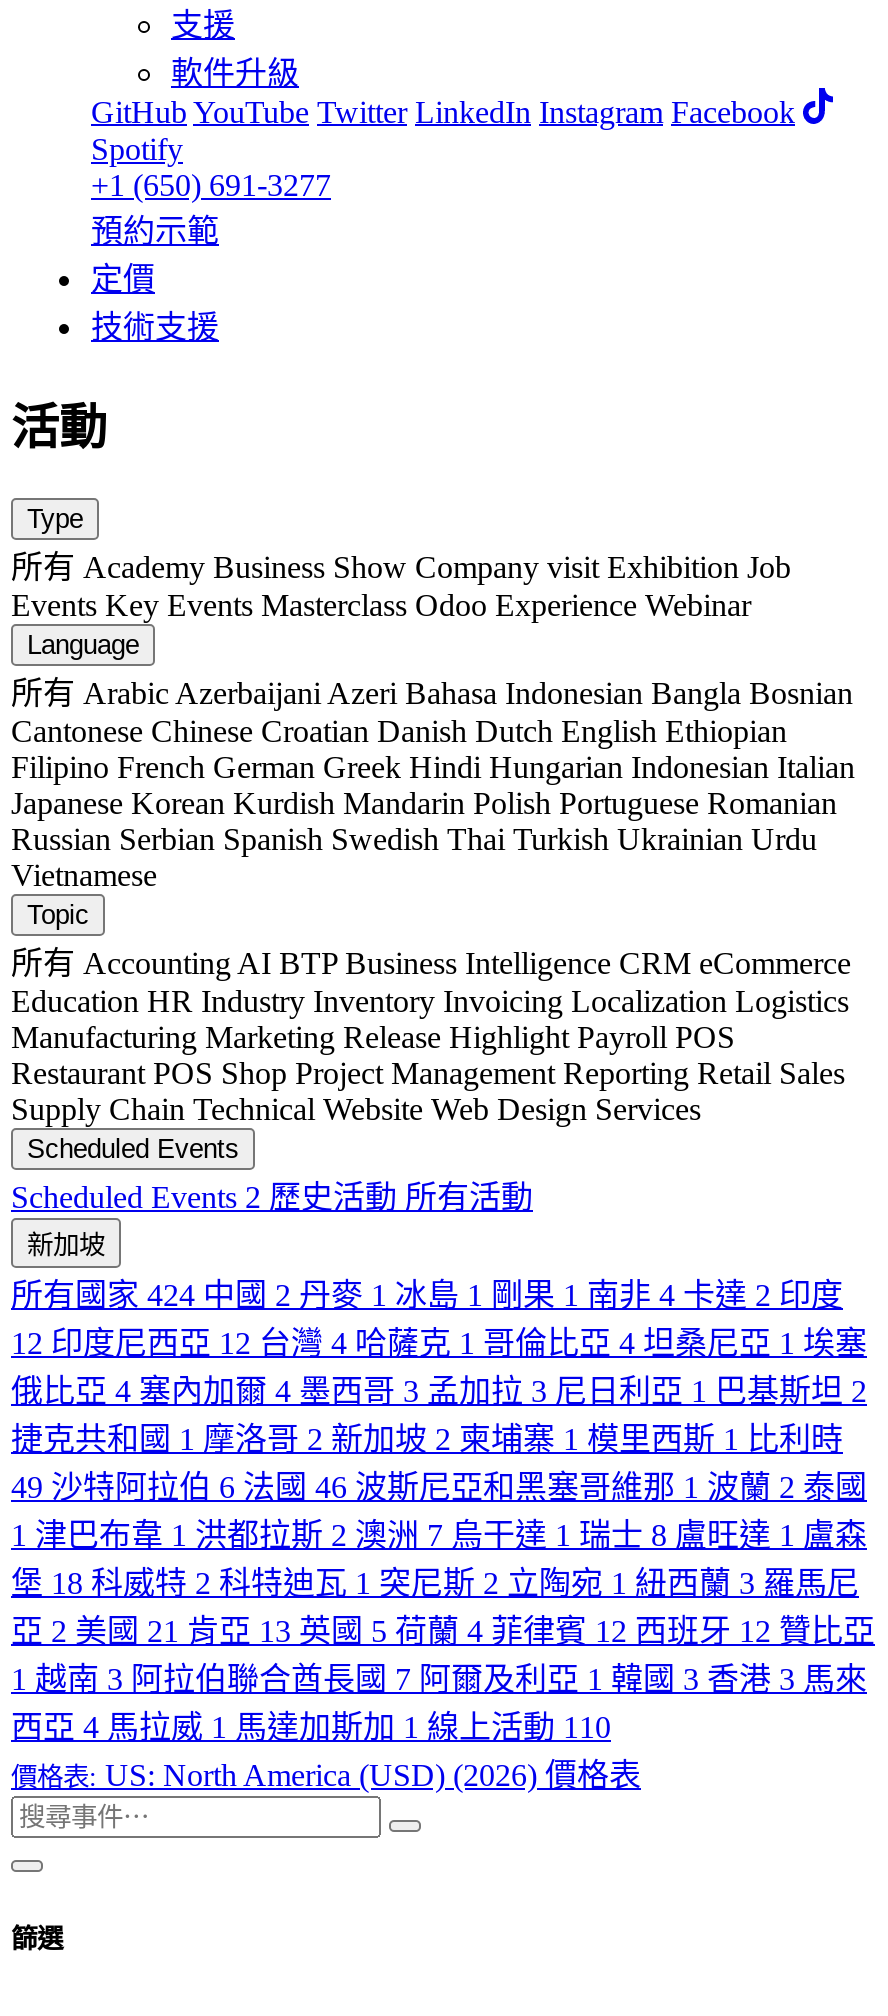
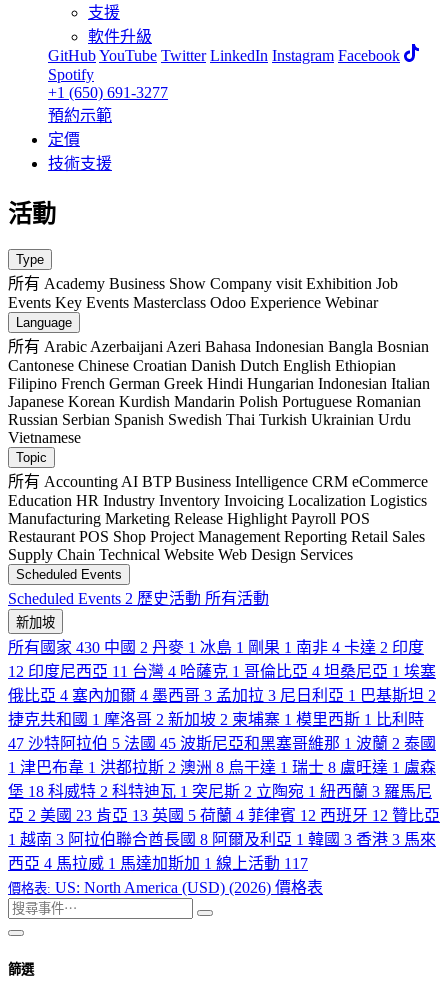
[11,1277,843,1311] 所有國家424 中國2 丹麥1 冰島1 剛果1 南非4 卡達2 印度 -> [8,639,424,656] 所有國家430 中國2 丹麥1 冰島1 剛果1 南非4 卡達2 印度
[11,1325,867,1359] 12 印度尼西亞12 台灣4 哈薩克1 哥倫比亞4 坦桑尼亞1 埃塞 -> [8,663,436,680] 12 印度尼西亞11 台灣4 哈薩克1 哥倫比亞4 坦桑尼亞1 埃塞
[11,1469,867,1503] 49 沙特阿拉伯6 法國46 波斯尼亞和黑塞哥維那1 波蘭2 泰國 -> [8,735,436,752] 47 沙特阿拉伯5 法國45 波斯尼亞和黑塞哥維那1 波蘭2 泰國
[11,1517,867,1551] 1 津巴布韋1 洪都拉斯2 澳洲7 烏干達1 瑞士8 盧旺達1 盧森 -> [8,759,436,776] 1 津巴布韋1 洪都拉斯2 澳洲8 烏干達1 瑞士8 盧旺達1 盧森
[11,1613,875,1647] 亞2 美國21 肯亞13 英國5 荷蘭4 菲律賓12 西班牙12 贊比亞 -> [8,807,440,824] 亞2 美國23 肯亞13 英國5 荷蘭4 菲律賓12 西班牙12 贊比亞
[11,1661,867,1695] 1 越南3 阿拉伯聯合酋長國7 阿爾及利亞1 韓國3 香港3 馬來 -> [8,831,436,848] 1 越南3 阿拉伯聯合酋長國8 阿爾及利亞1 韓國3 香港3 馬來
[11,1709,611,1743] 西亞4 馬拉威1 馬達加斯加1 線上活動 110 -> [8,855,308,872] 西亞4 馬拉威1 馬達加斯加1 線上活動 117

